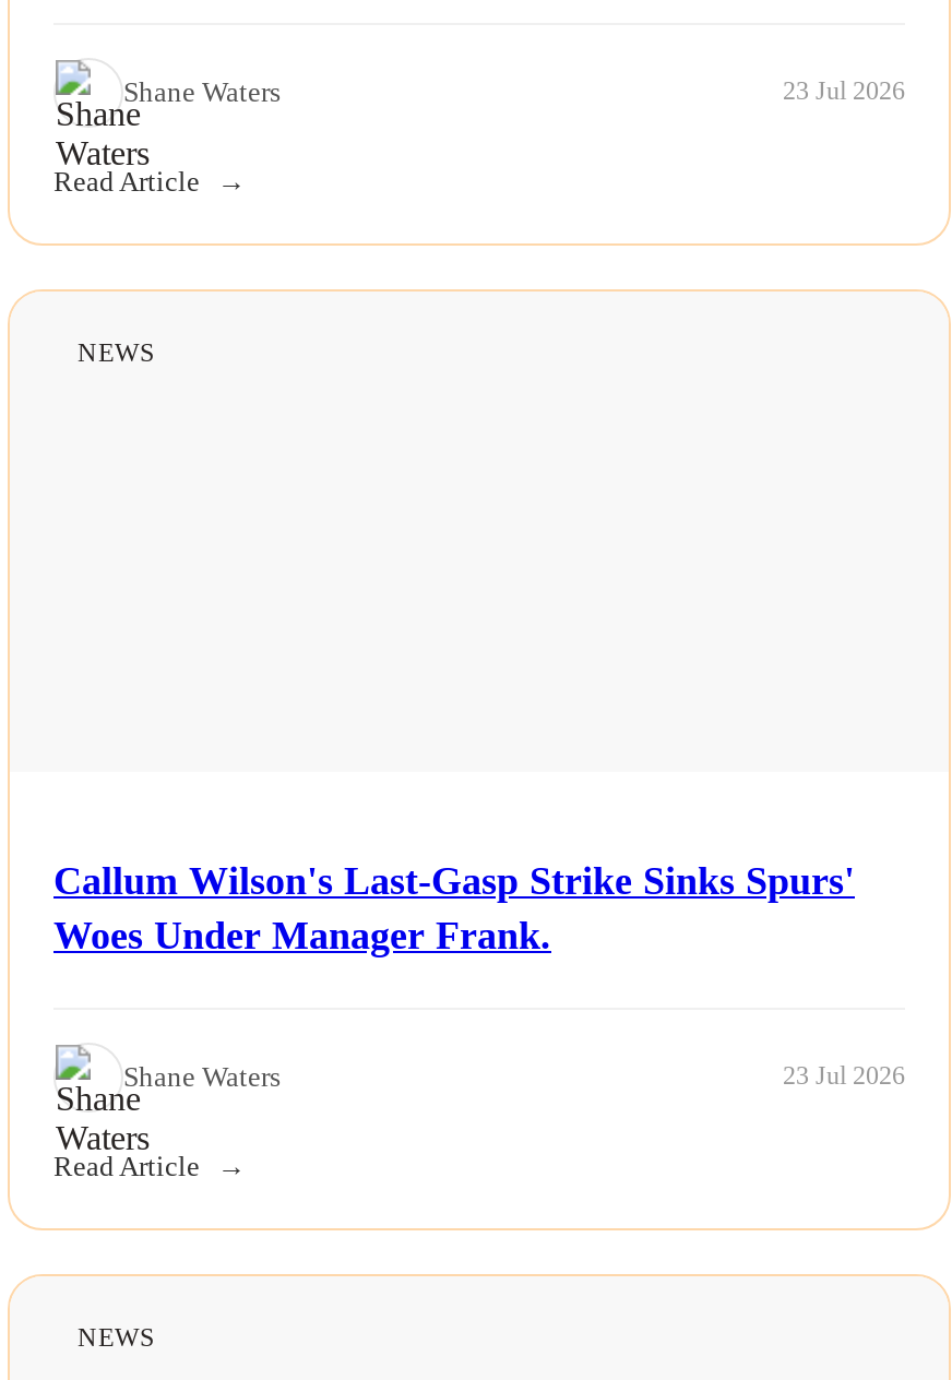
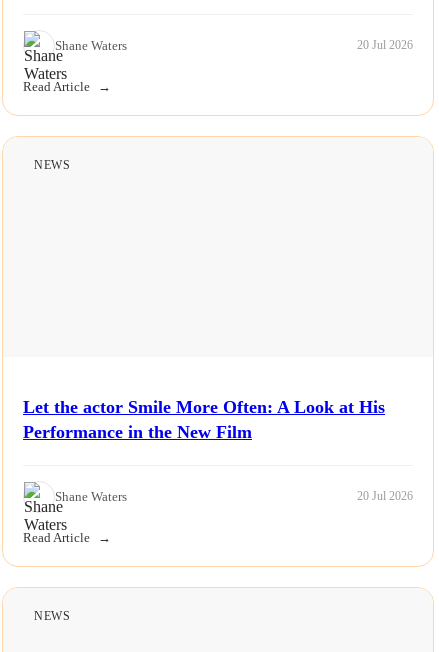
[783,76,905,106] 23 Jul 2026 -> [357,38,413,52] 20 Jul 2026
[53,858,855,957] Callum Wilson's Last-Gasp Strike Sinks Spurs' | Woes Under Manager Frank. -> [23,397,385,442] Let the actor Smile More Often: A Look at His | Performance in the New Film
[783,1060,905,1091] 23 Jul 2026 -> [357,489,413,503] 20 Jul 2026

